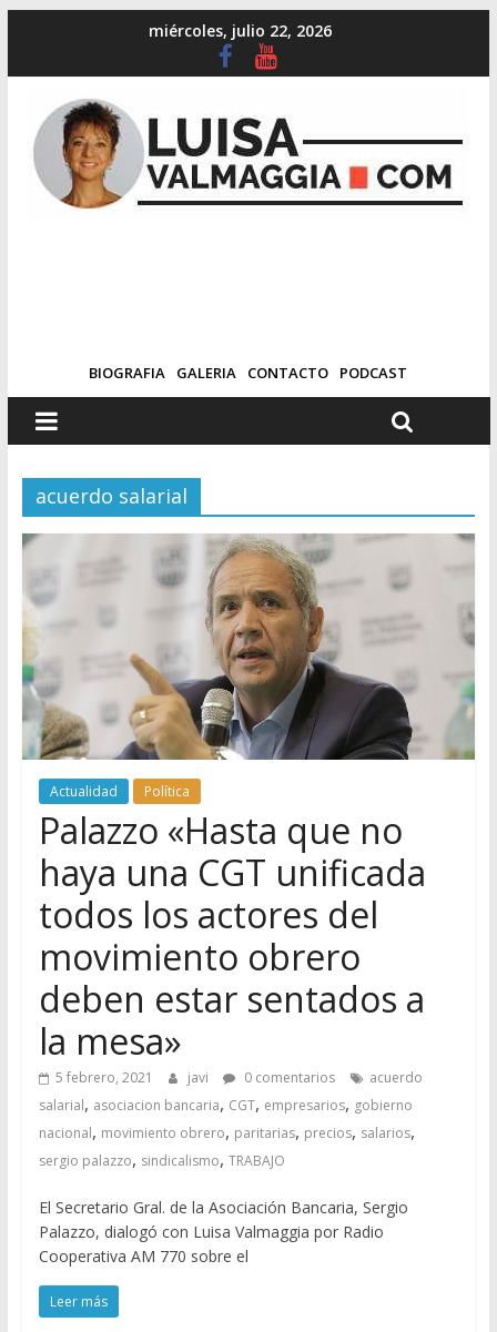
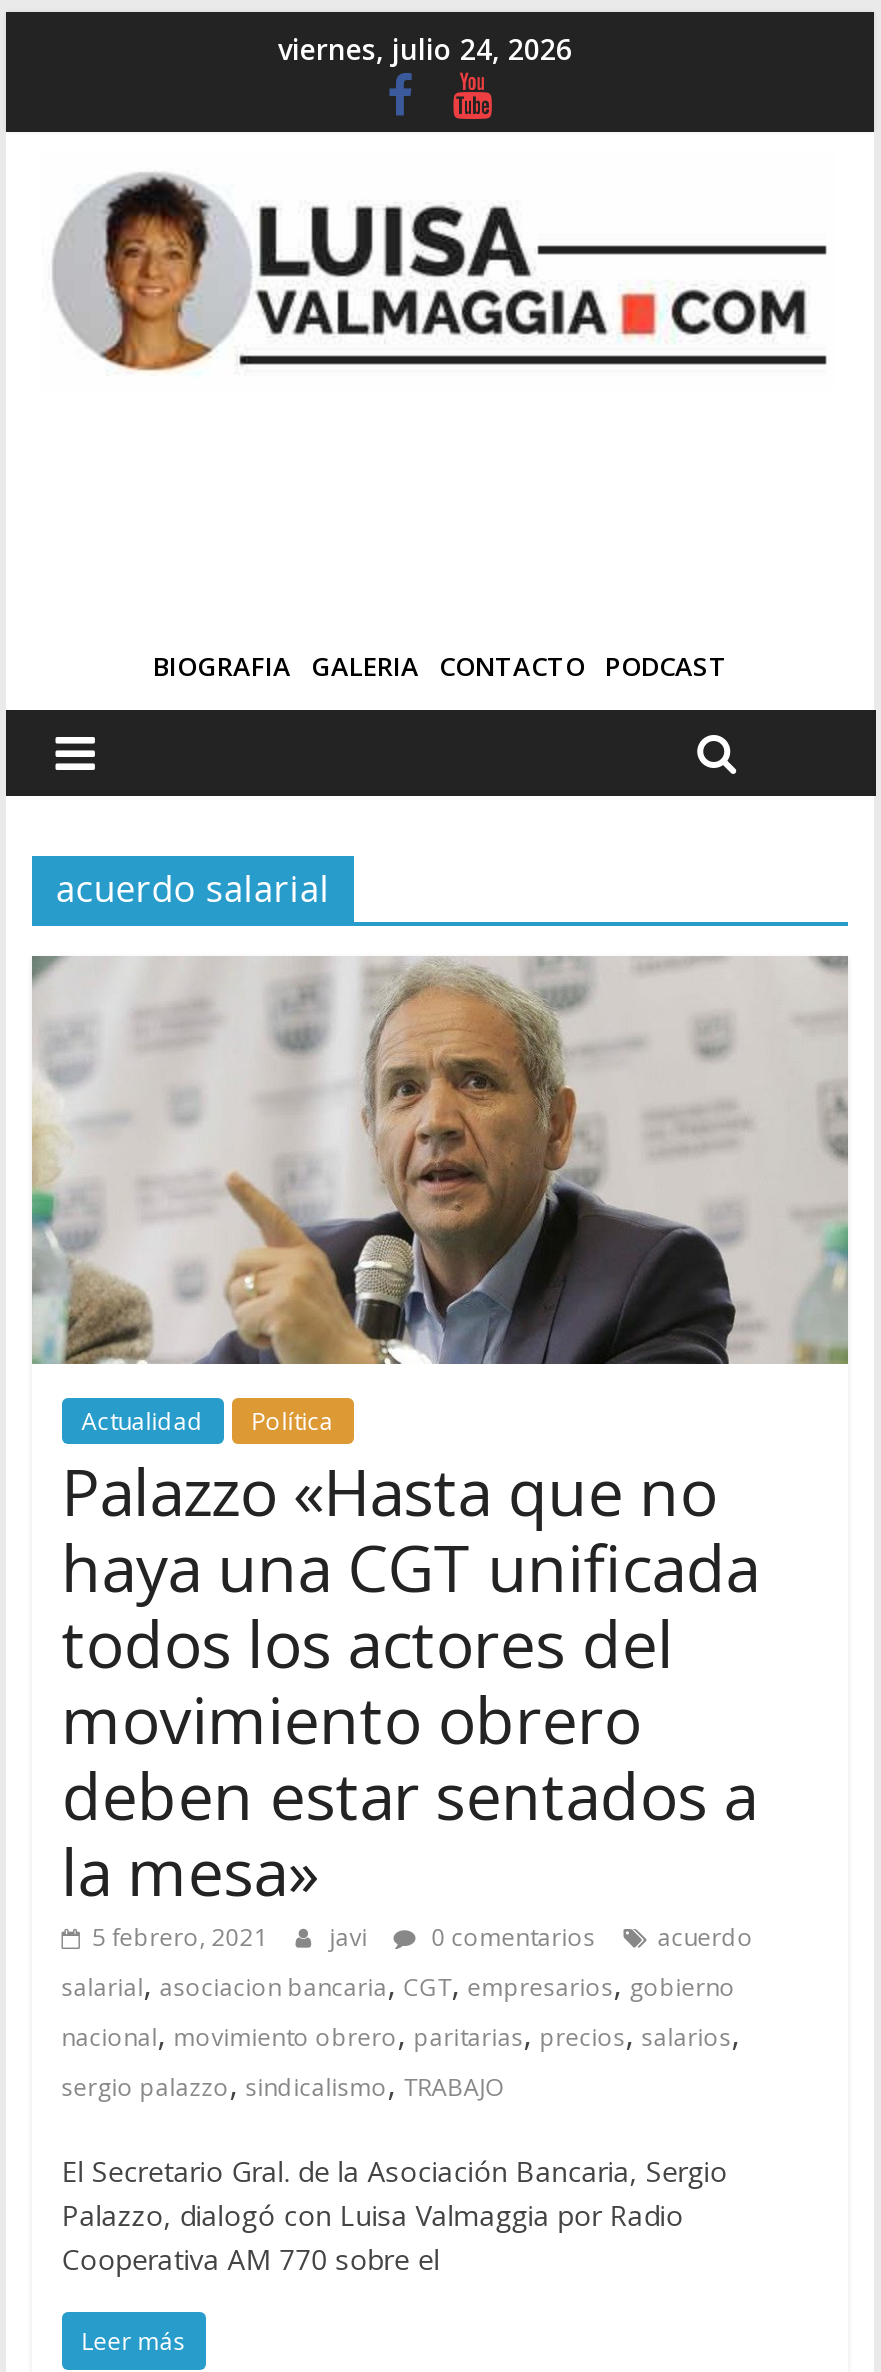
[149,20,332,41] miércoles, julio 22, 2026 -> [278,30,572,68] viernes, julio 24, 2026

